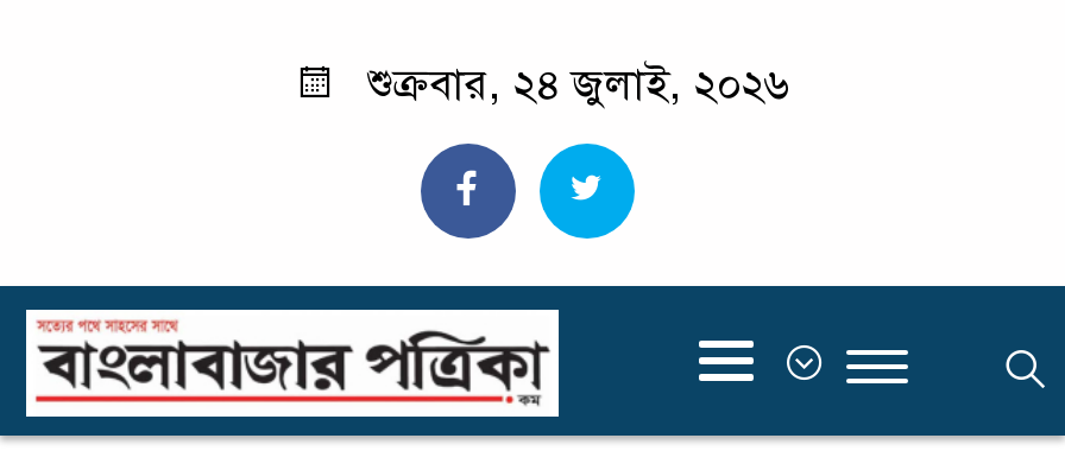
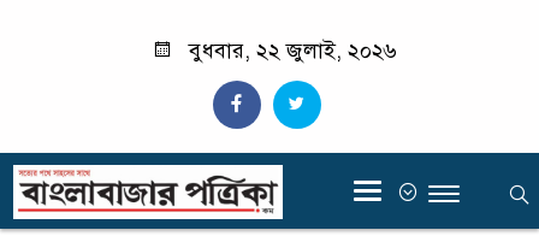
[355,58,790,110] শুক্রবার, ২৪ জুলাই, ২০২৬ -> [183,37,397,64] বুধবার, ২২ জুলাই, ২০২৬

